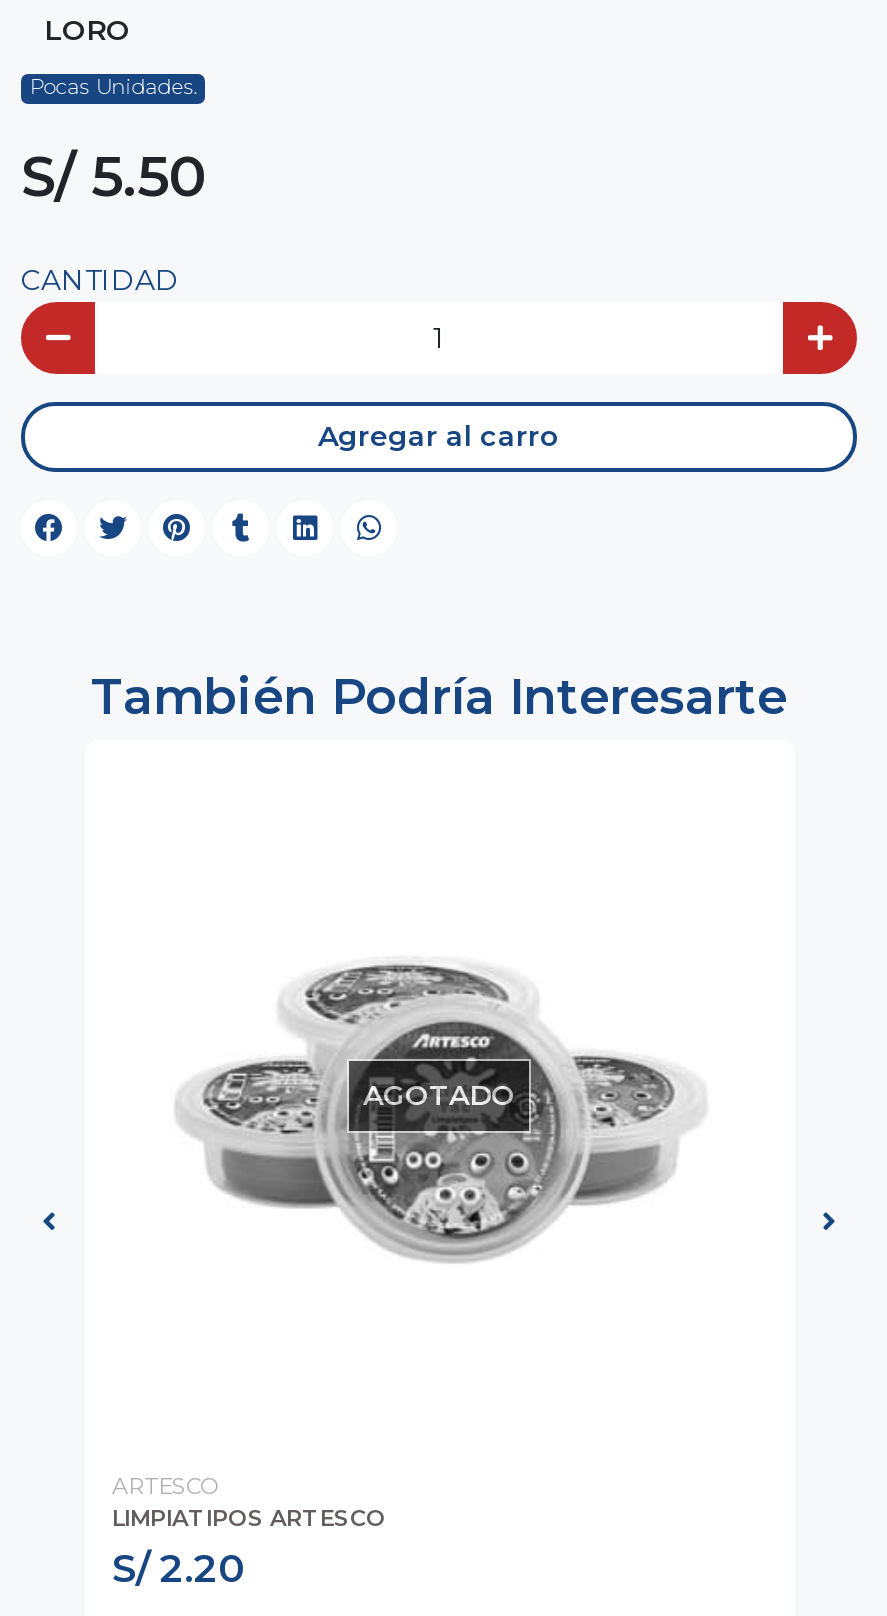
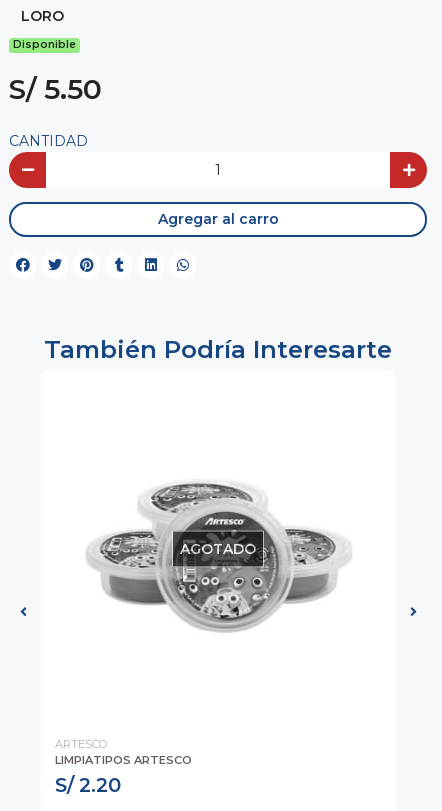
[29,74,197,100] Pocas Unidades. -> [13,38,76,51] Disponible

